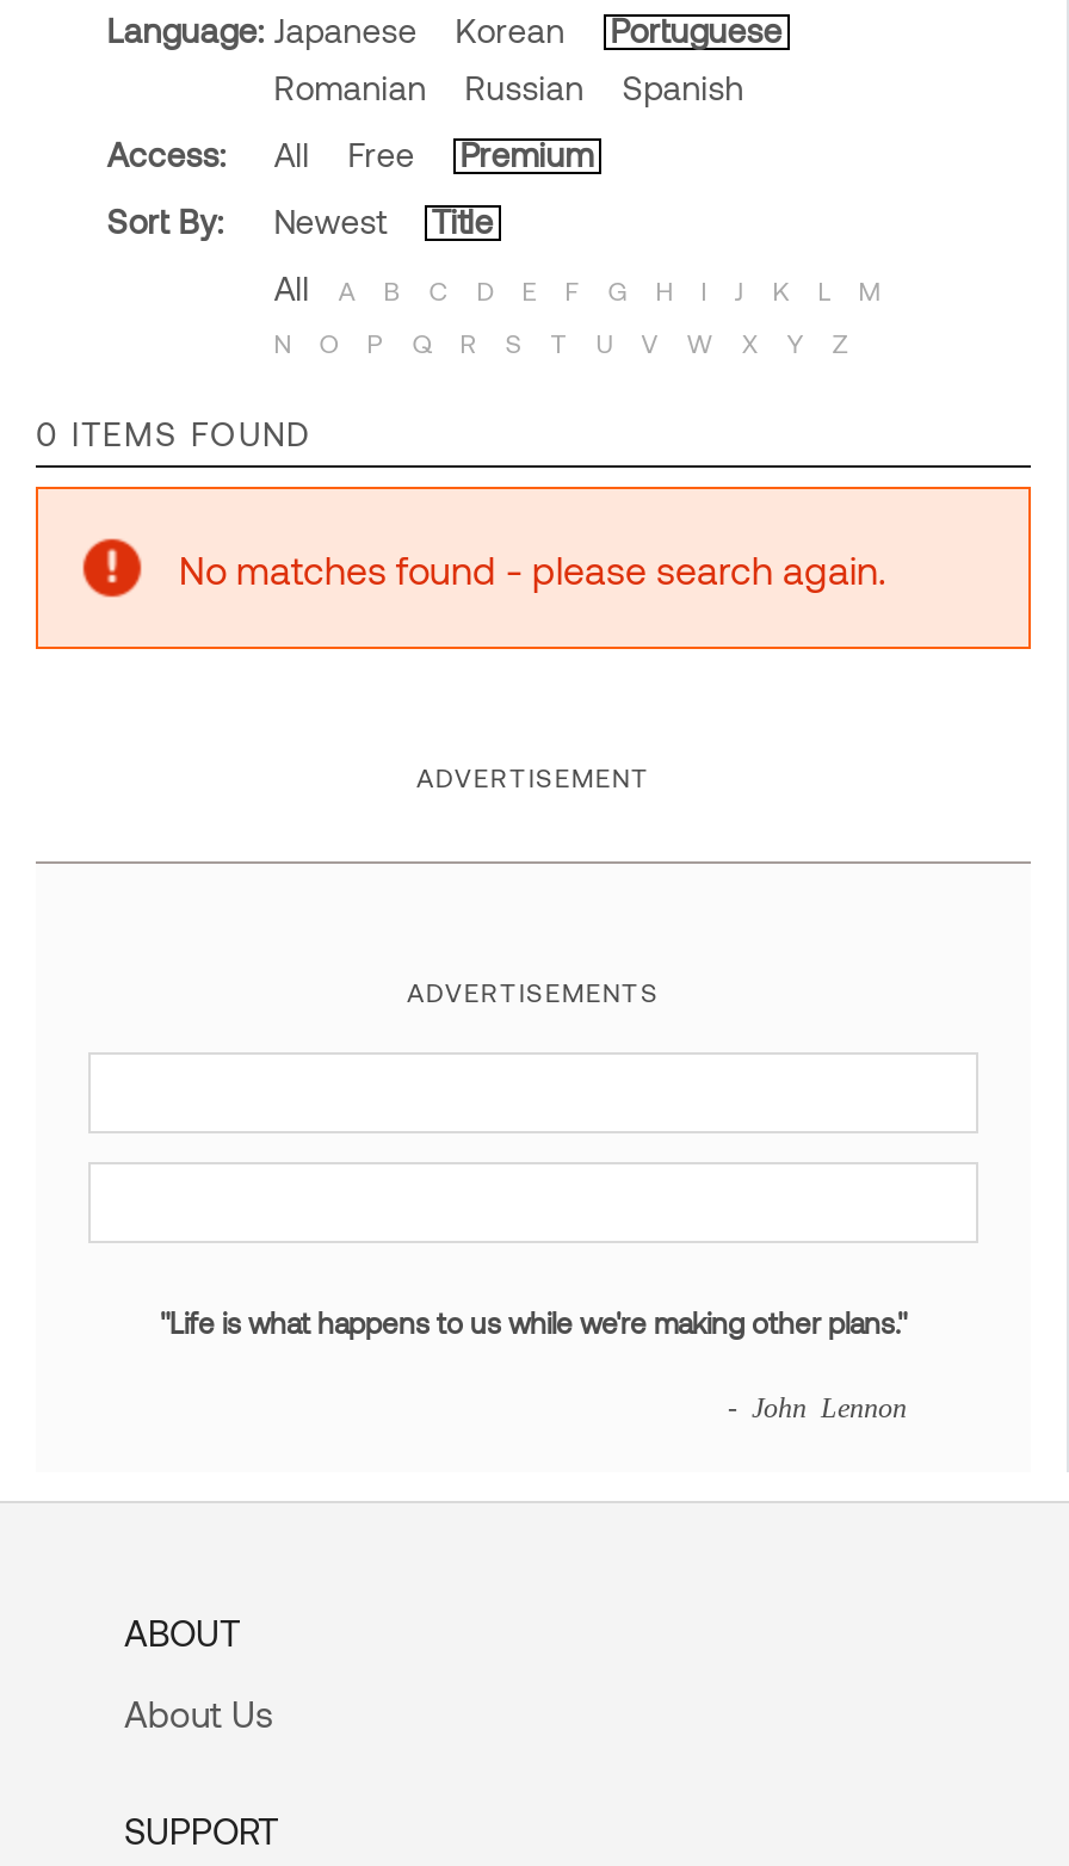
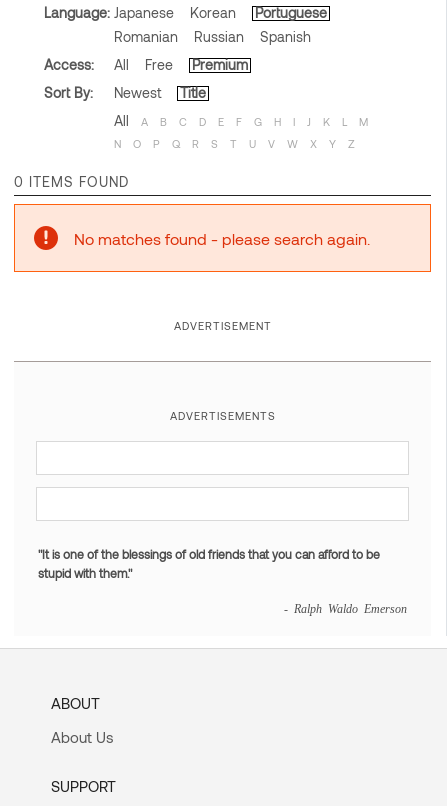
[160,1306,907,1340] "Life is what happens to us while we're making other plans." -> [38,547,380,580] "It is one of the blessings of old friends that you can afford to be | stupid with them."
[728,1392,907,1421] - John Lennon -> [284,602,407,614] - Ralph Waldo Emerson

